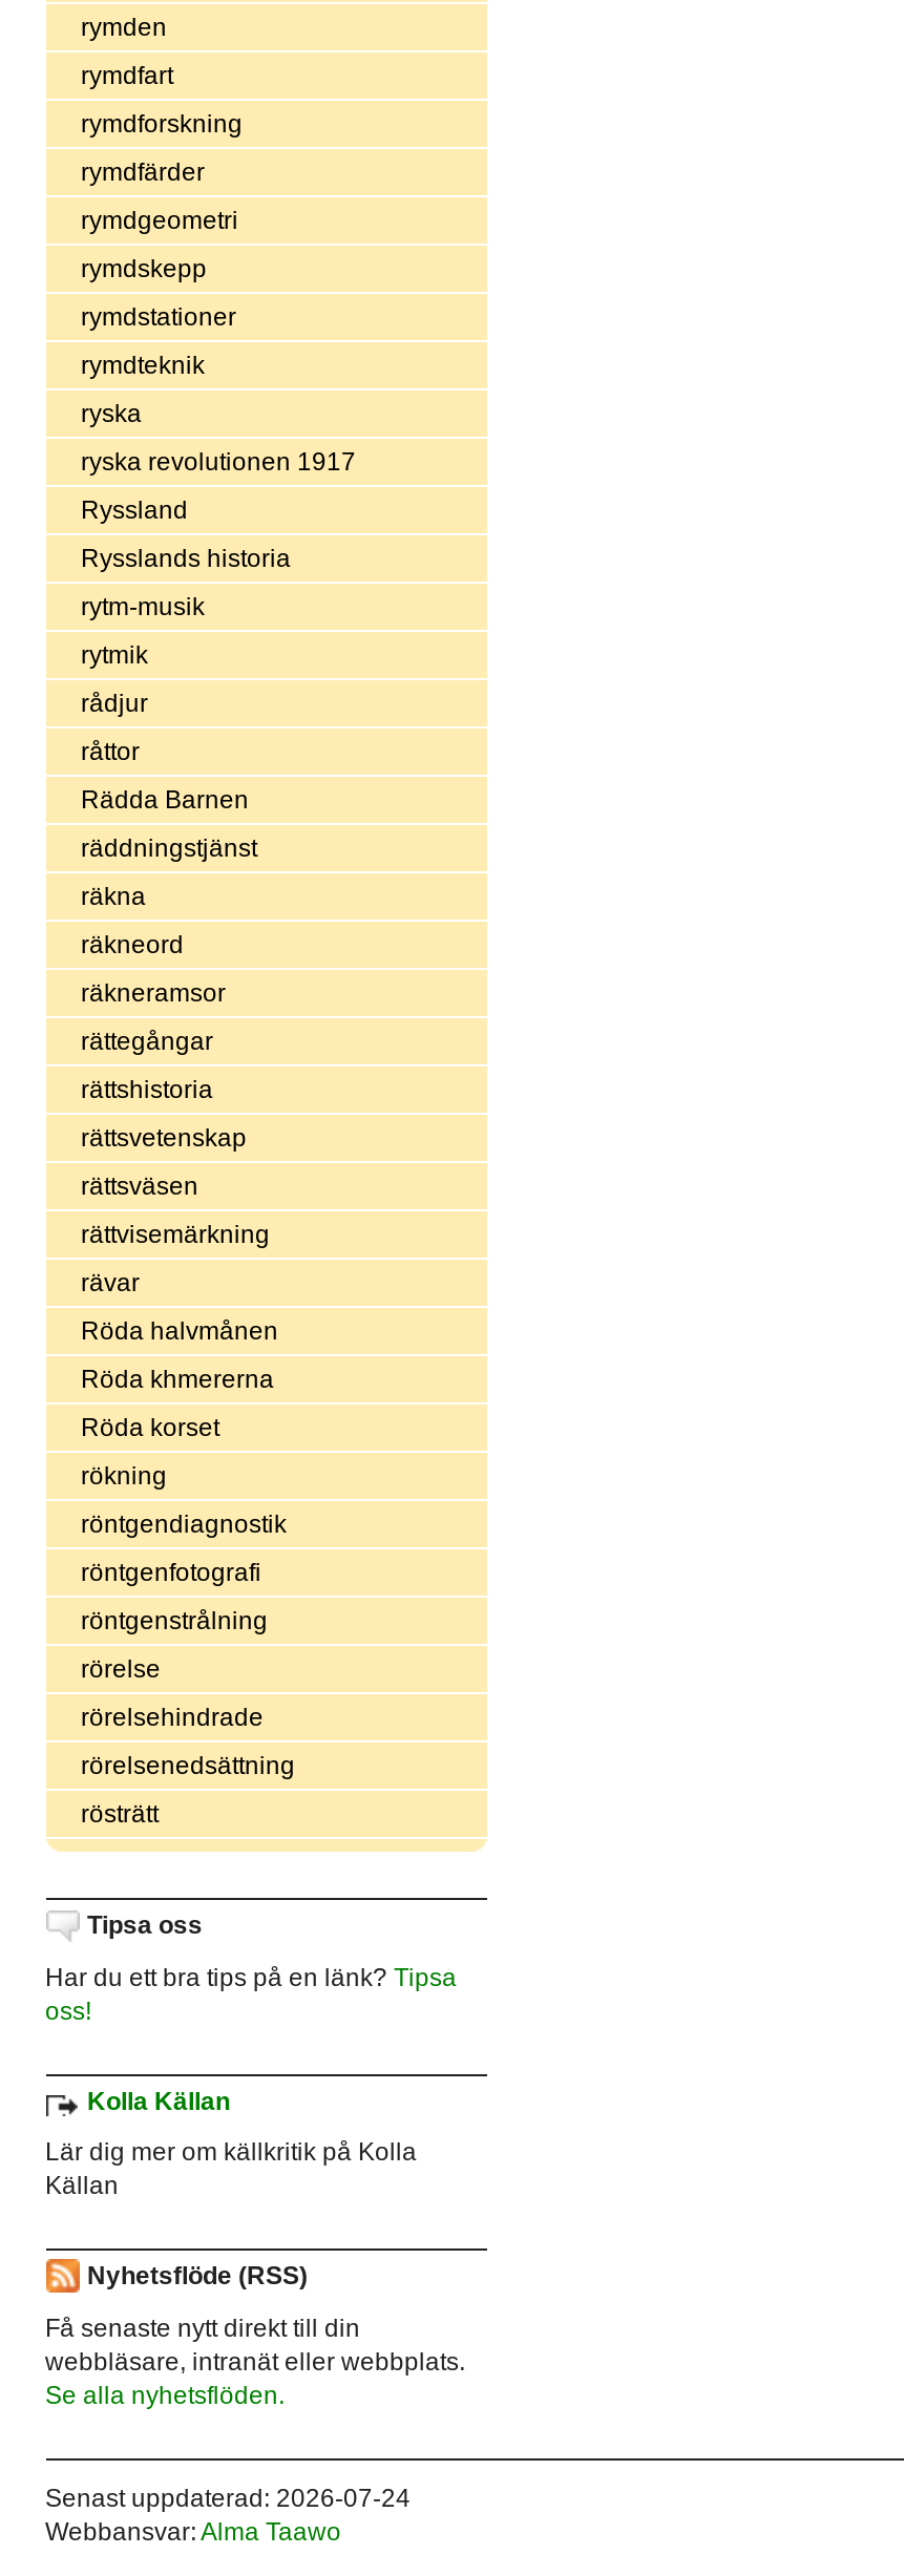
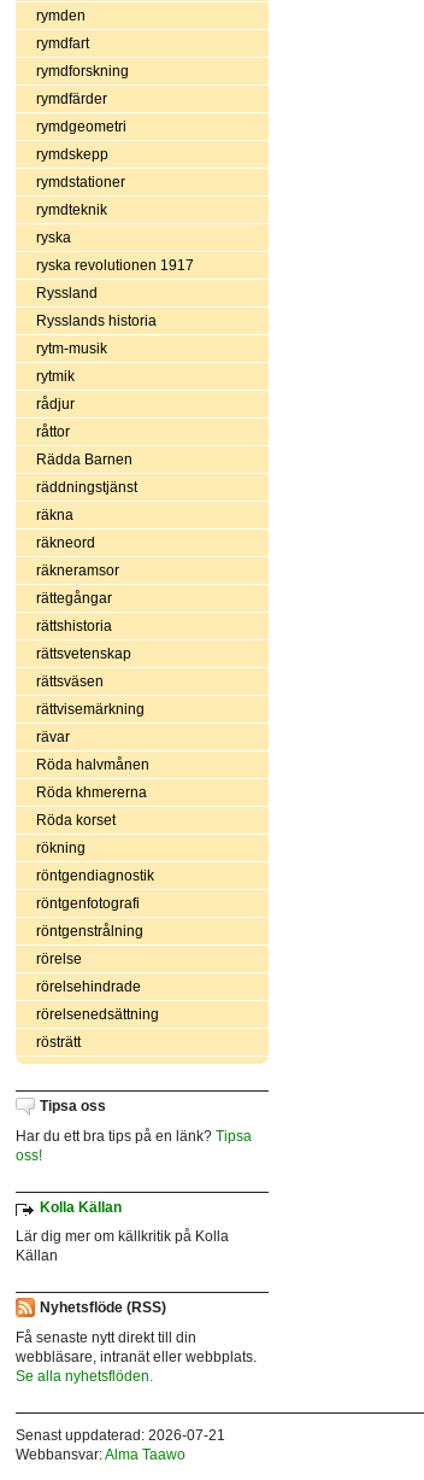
[45,2483,411,2512] Senast uppdaterad: 2026-07-24 -> [15,1427,225,1443] Senast uppdaterad: 2026-07-21

